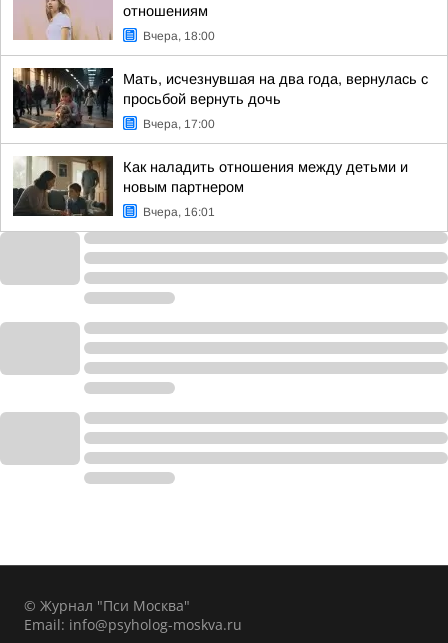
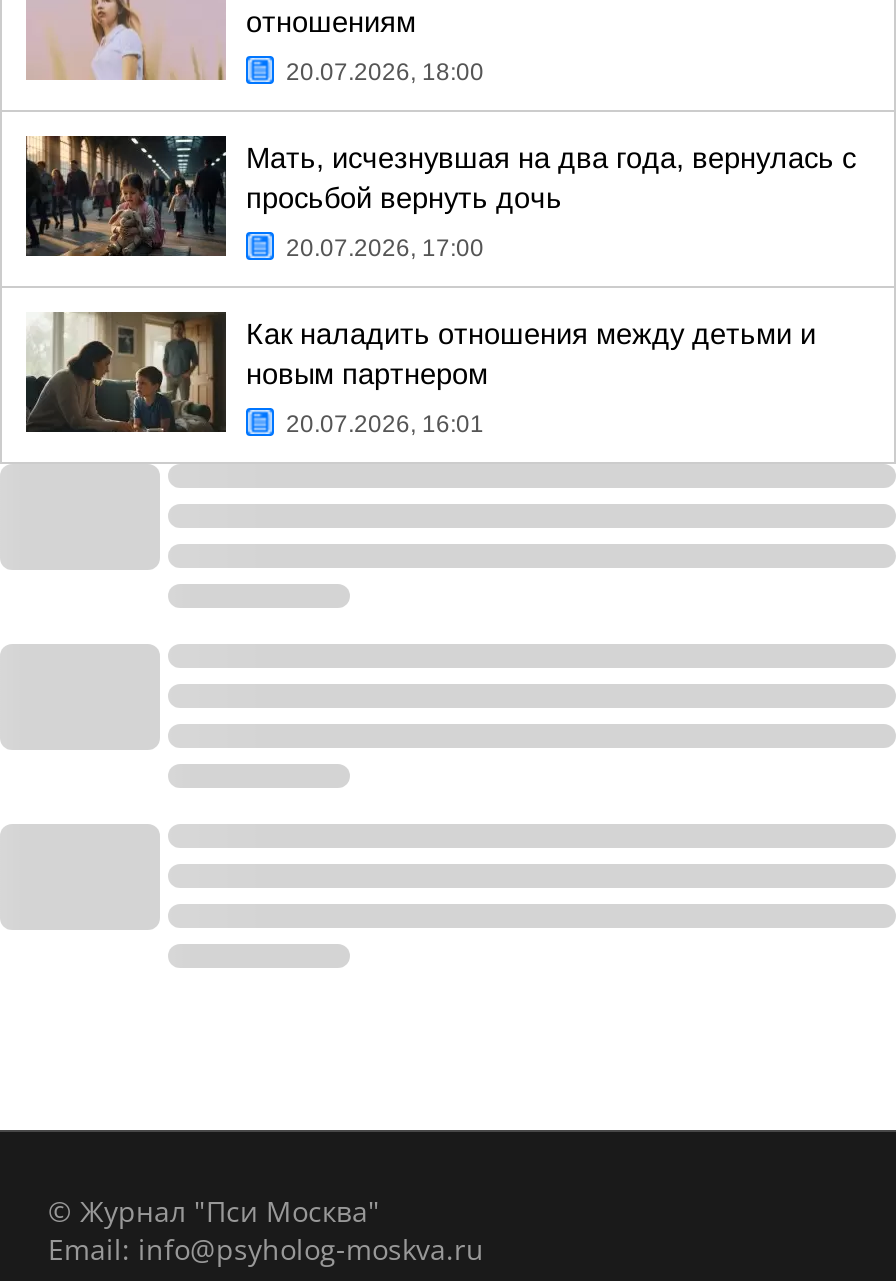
[143,29,215,43] Вчера, 18:00 -> [286,58,484,86] 20.07.2026, 18:00
[143,117,215,131] Вчера, 17:00 -> [286,234,484,262] 20.07.2026, 17:00
[143,205,215,219] Вчера, 16:01 -> [286,410,484,438] 20.07.2026, 16:01

